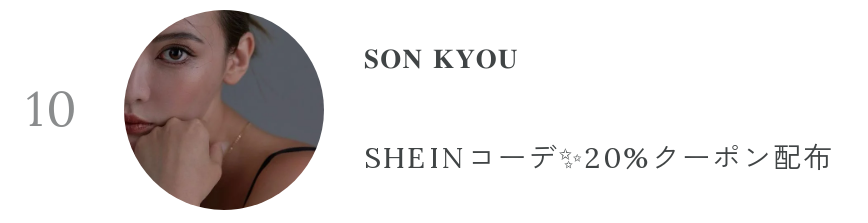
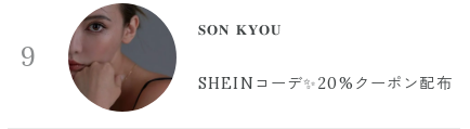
[26,78,78,140] 10 -> [21,40,37,74] 9

